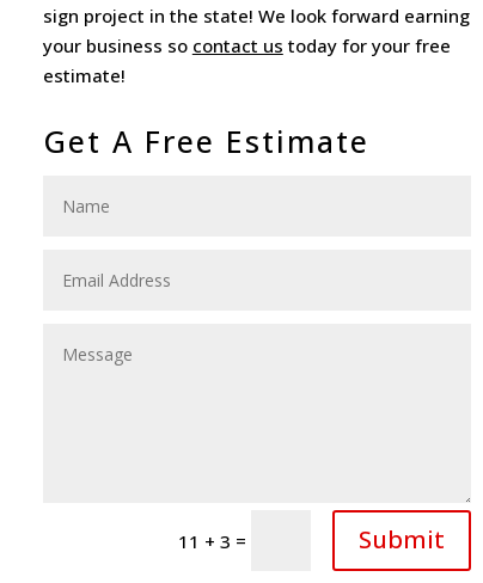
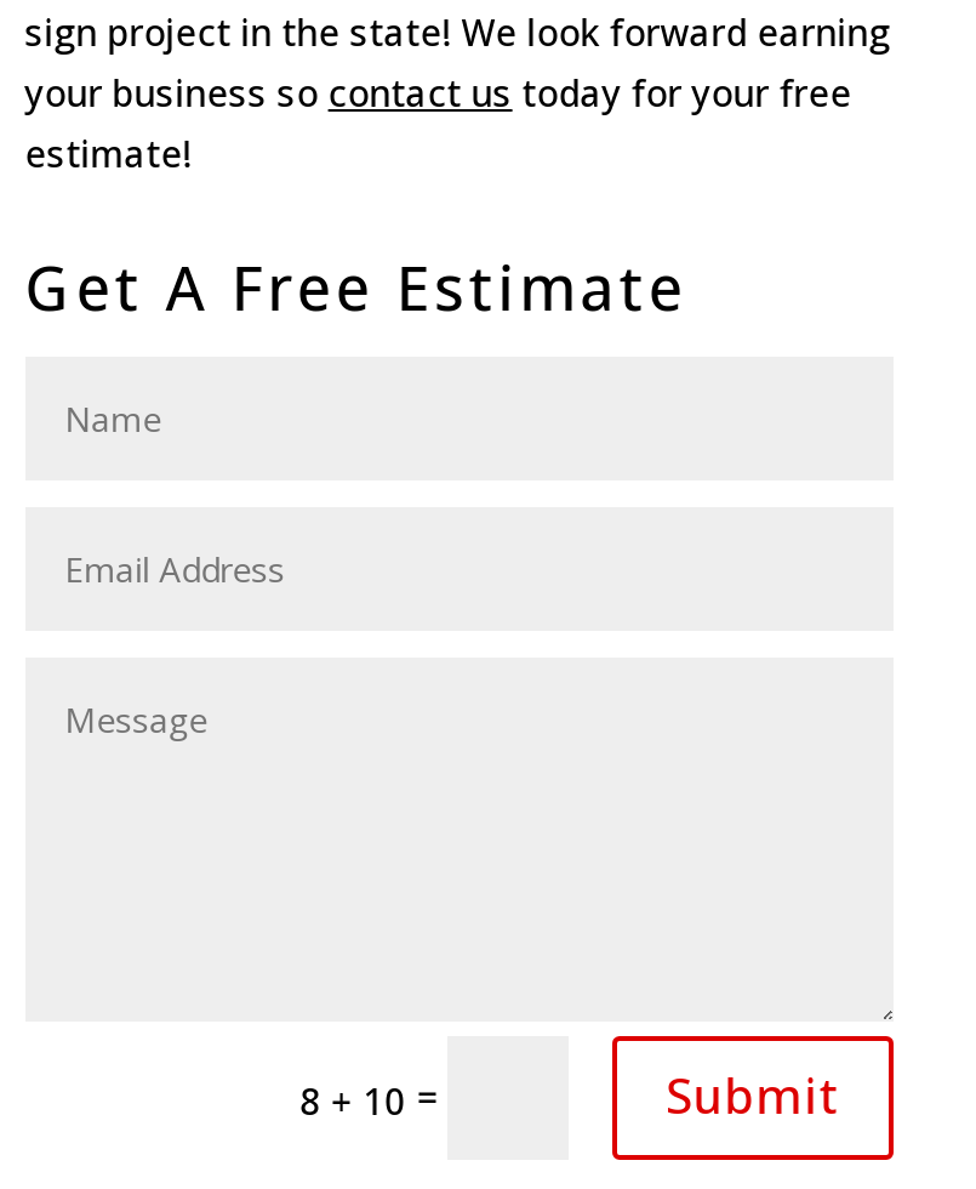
[178,528,251,553] 11 + 3 = -> [300,1072,448,1124] 8 + 10 =

